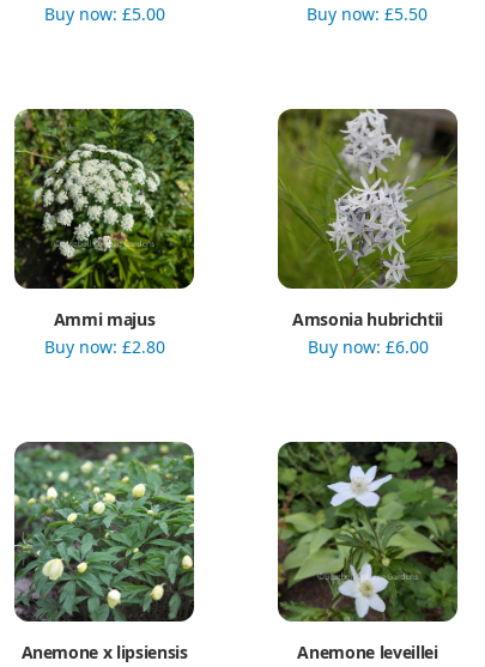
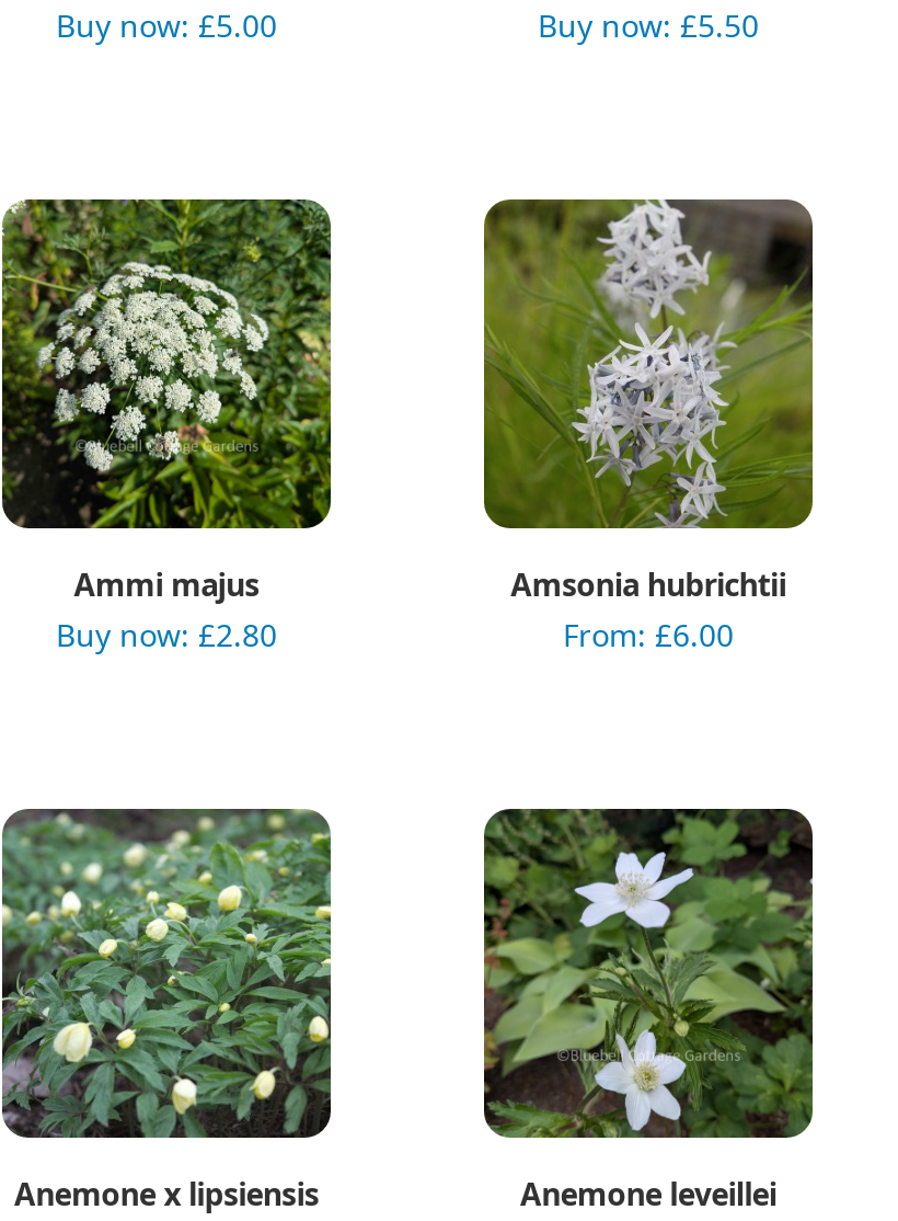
[307,335,428,358] Buy now: £6.00 -> [563,614,734,655] From: £6.00

